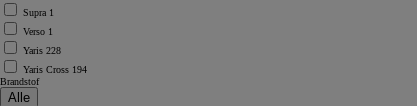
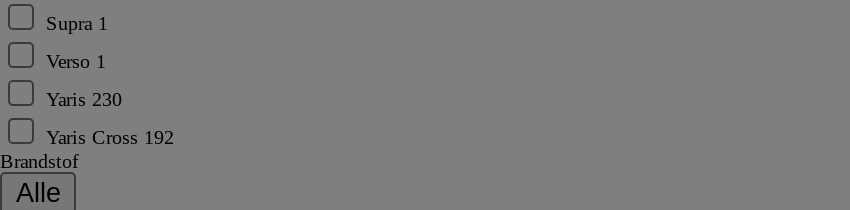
[23,45,61,56] Yaris 228 -> [46,88,122,110] Yaris 230
[23,64,87,75] Yaris Cross 194 -> [46,126,174,148] Yaris Cross 192

